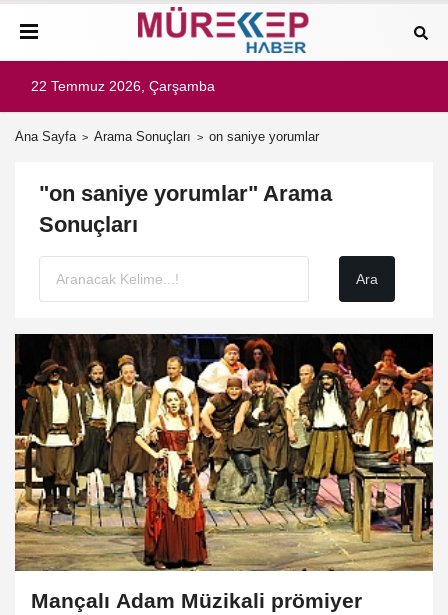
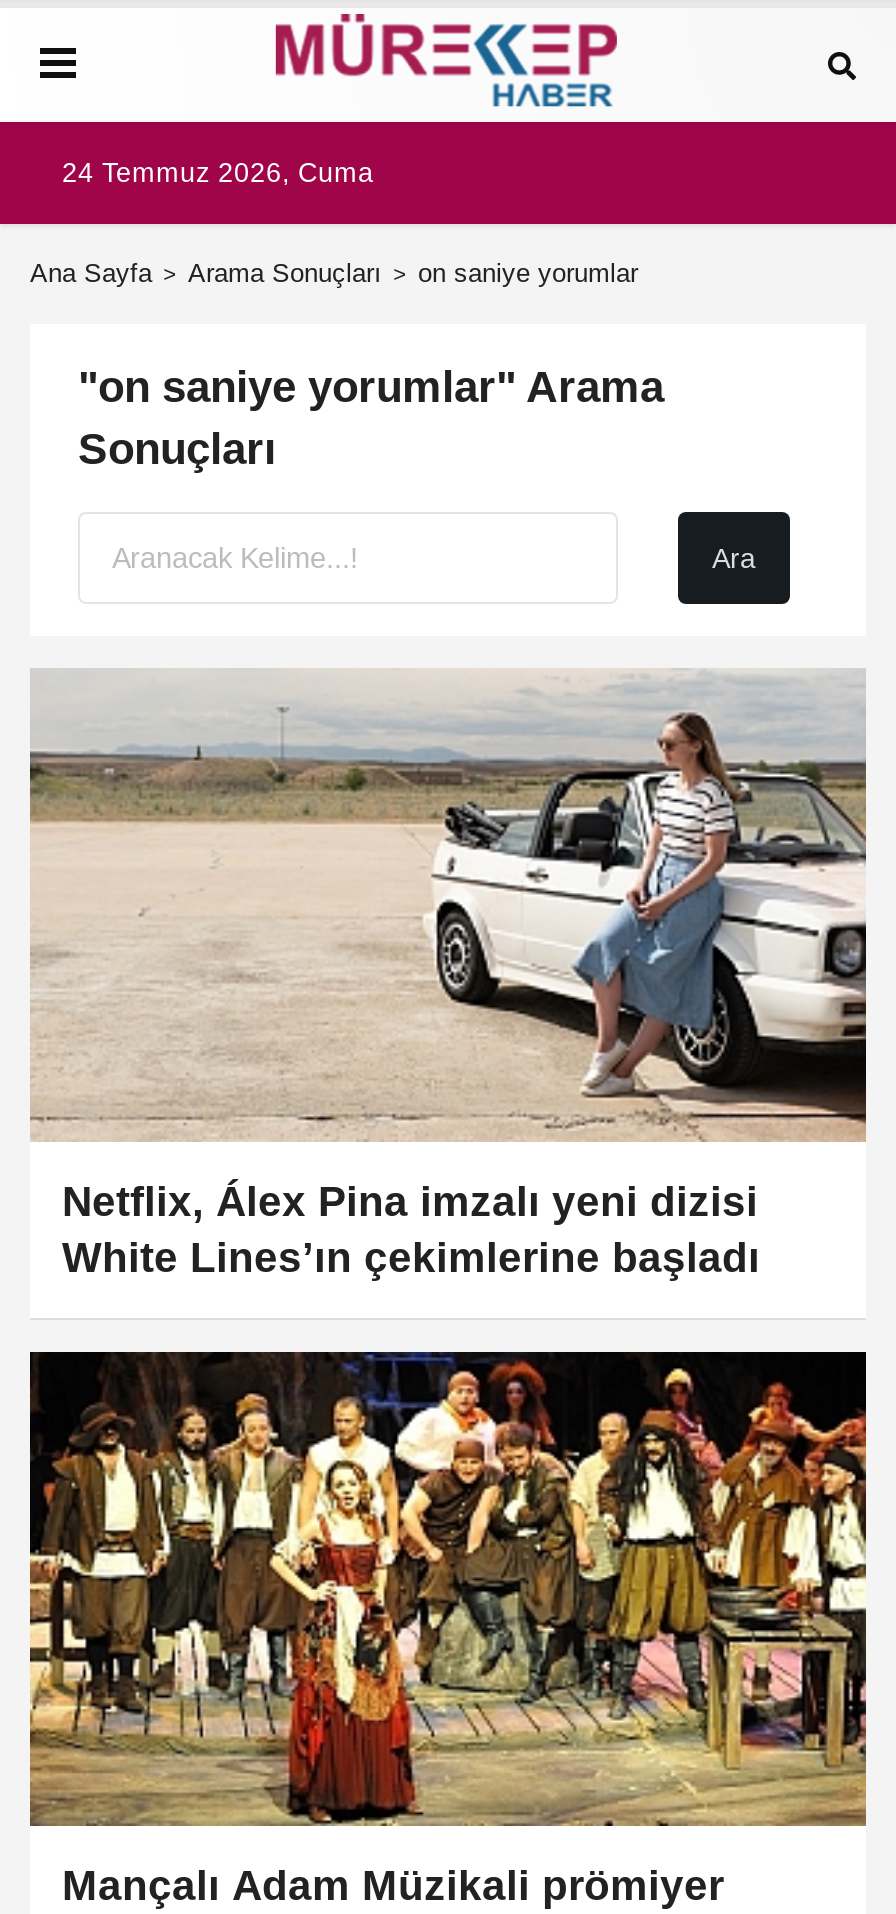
[31,79,215,94] 22 Temmuz 2026, Çarşamba -> [62,158,374,188] 24 Temmuz 2026, Cuma
none -> [28,674,868,1280] [image] | Netflix, Álex Pina imzalı yeni dizisi | White Lines’ın çekimlerine başladı

